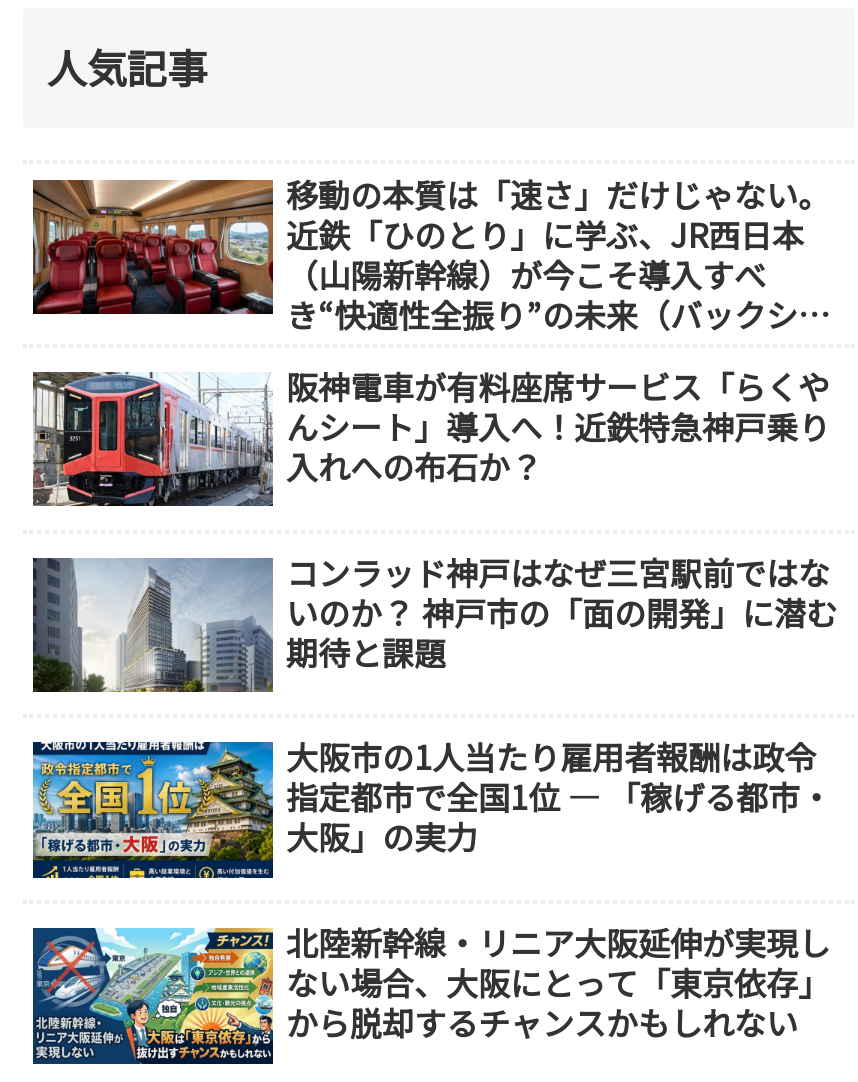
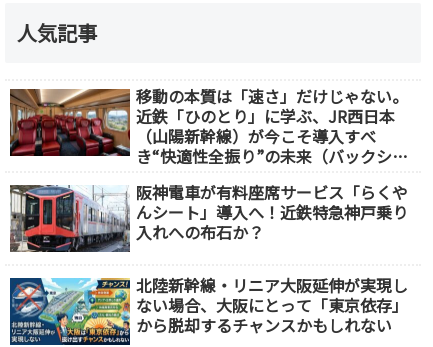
[33,547,838,861] [image] | コンラッド神戸はなぜ三宮駅前ではな | いのか？ 神戸市の「面の開発」に潜む | 期待と課題 | 大阪市の1人当たり雇用者報酬は政令 | 指定都市で全国1位 ― 「稼げる都市・ | 大阪」の実力 -> none
[31,740,257,880] [image] -> none

